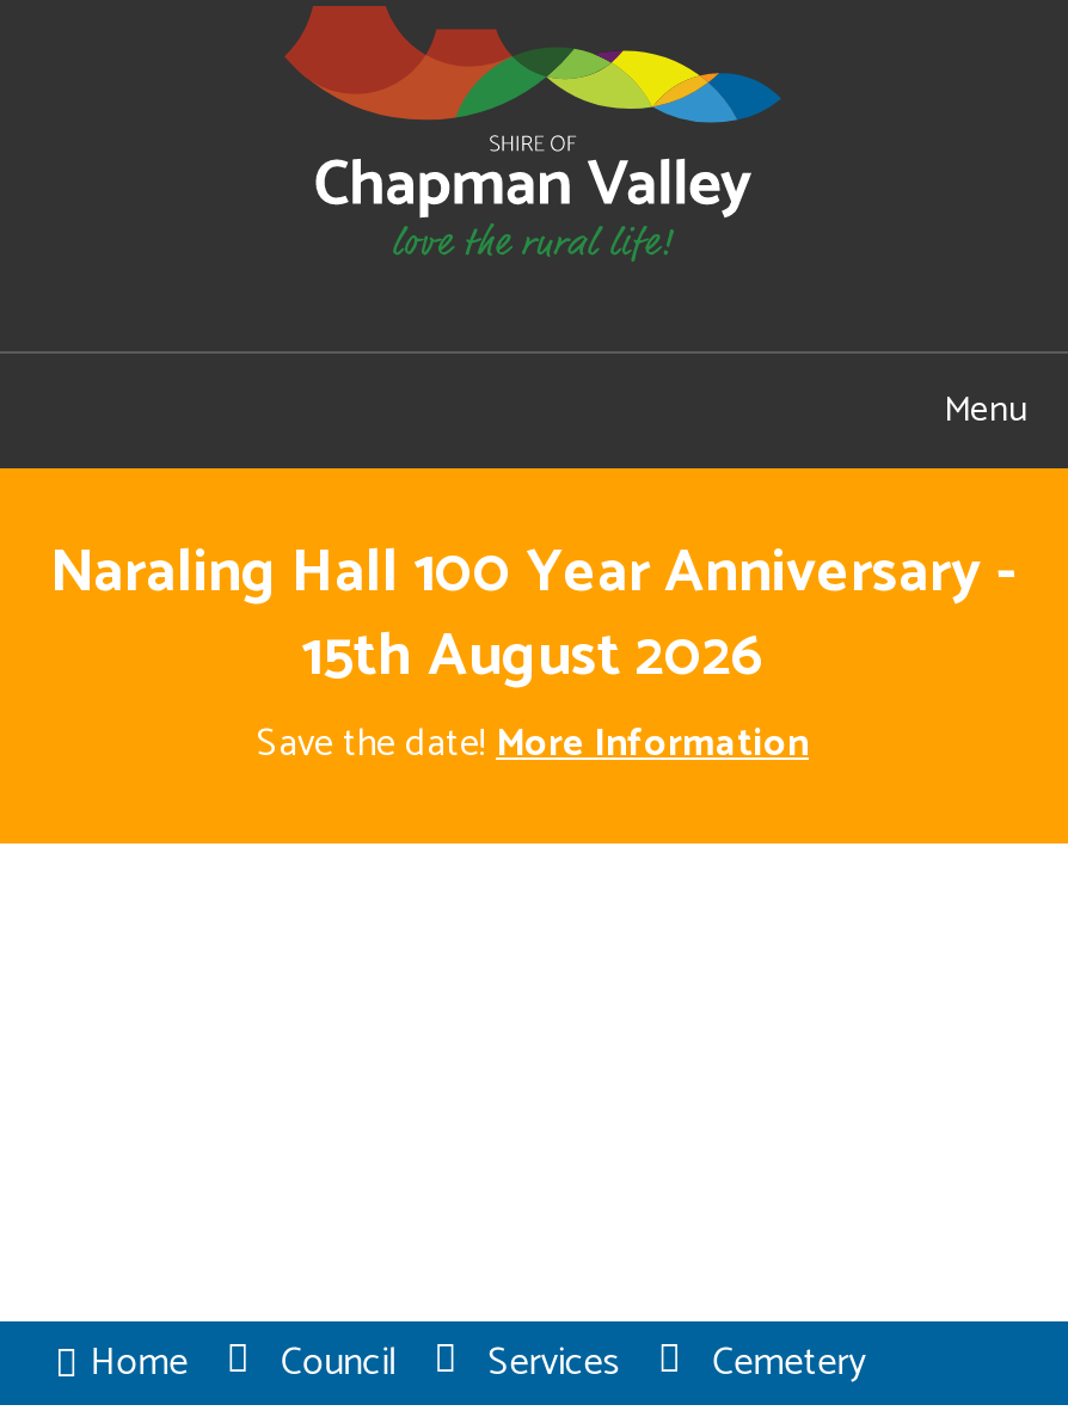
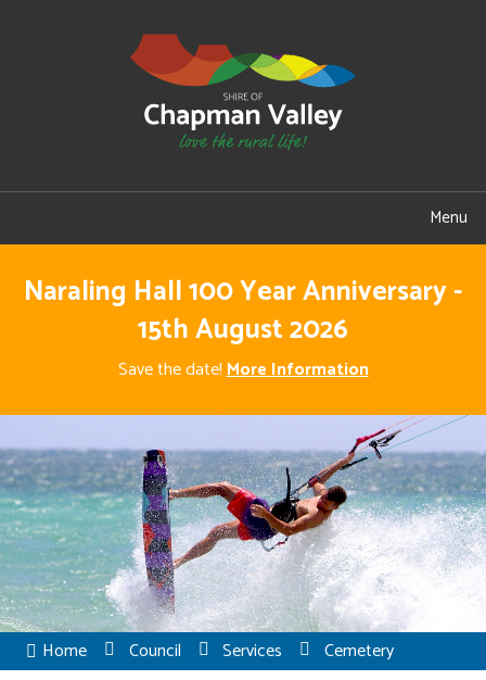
none -> [3,415,483,633] [image]

